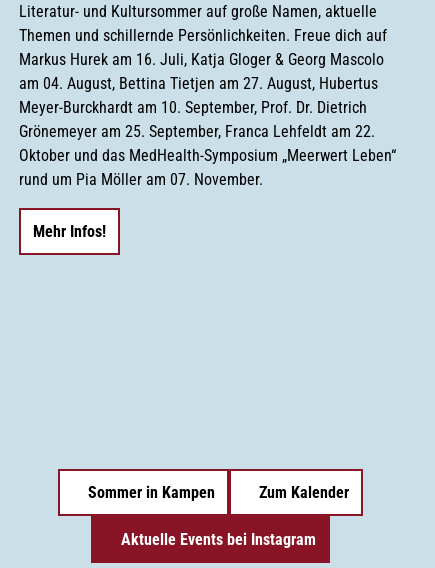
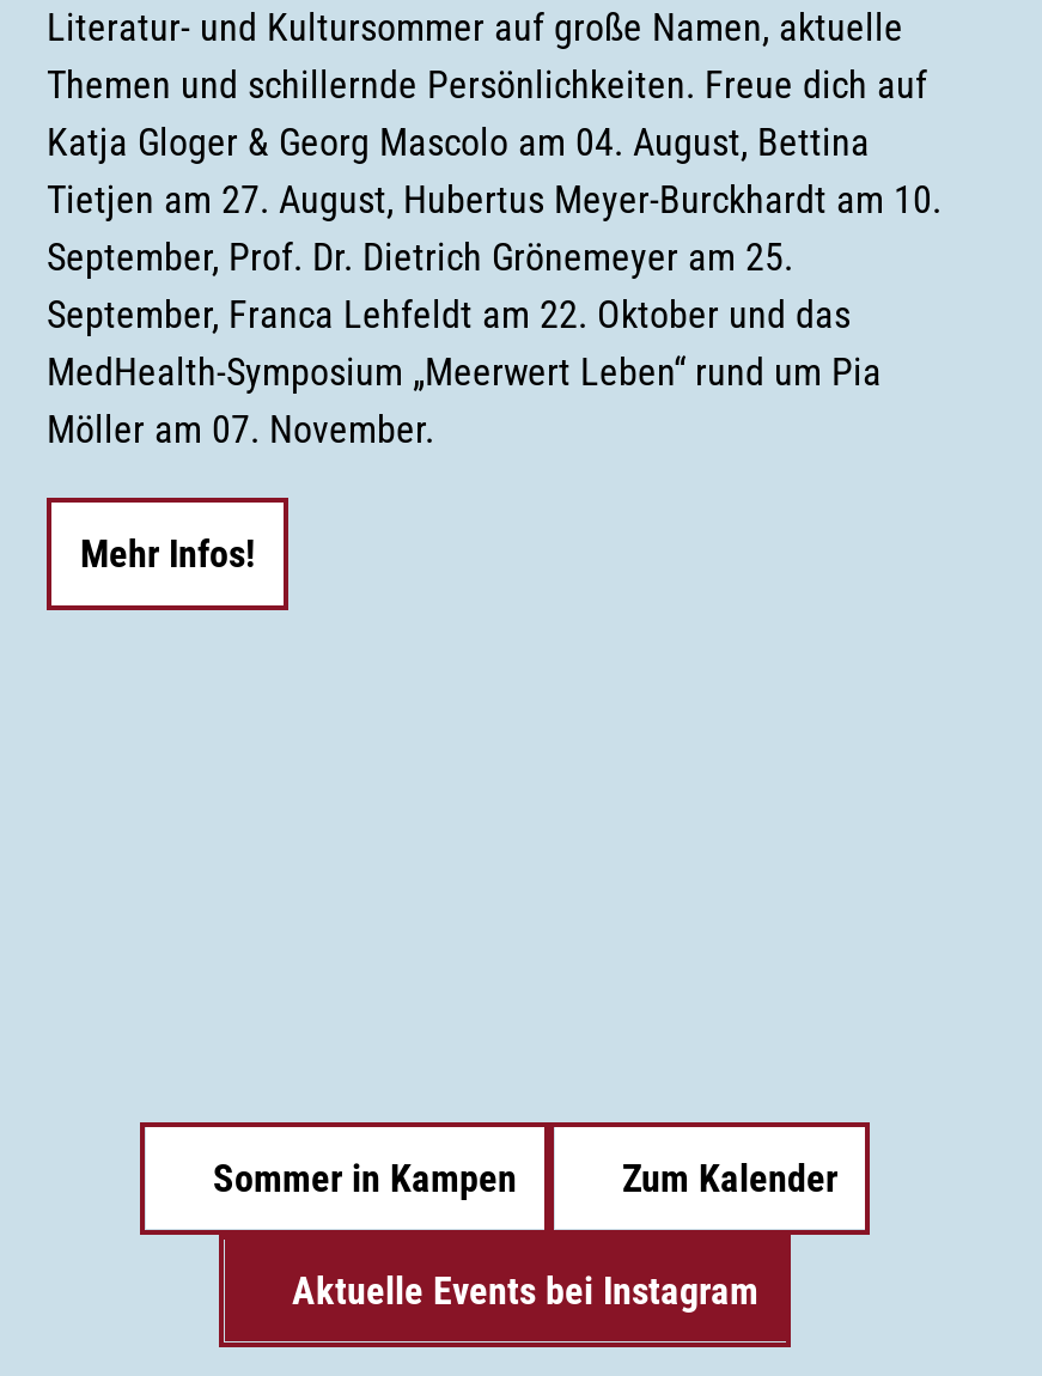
[19,50,396,189] Markus Hurek am 16. Juli, Katja Gloger & Georg Mascolo | am 04. August, Bettina Tietjen am 27. August, Hubertus | Meyer-Burckhardt am 10. September, Prof. Dr. Dietrich | Grönemeyer am 25. September, Franca Lehfeldt am 22. | Oktober und das MedHealth-Symposium „Meerwert Leben“ | rund um Pia Möller am 07. November. -> [47,120,942,453] Katja Gloger & Georg Mascolo am 04. August, Bettina | Tietjen am 27. August, Hubertus Meyer-Burckhardt am 10. | September, Prof. Dr. Dietrich Grönemeyer am 25. | September, Franca Lehfeldt am 22. Oktober und das | MedHealth-Symposium „Meerwert Leben“ rund um Pia | Möller am 07. November.

